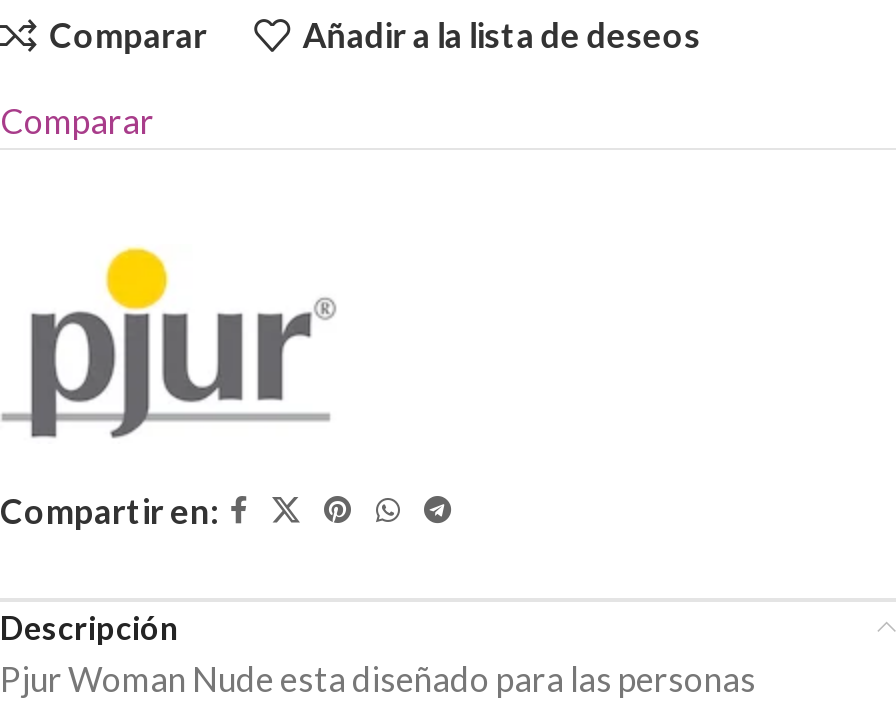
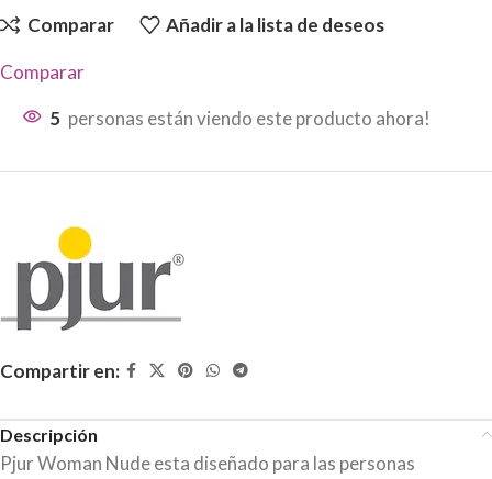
none -> [49,106,431,129] 5 personas están viendo este producto ahora!

